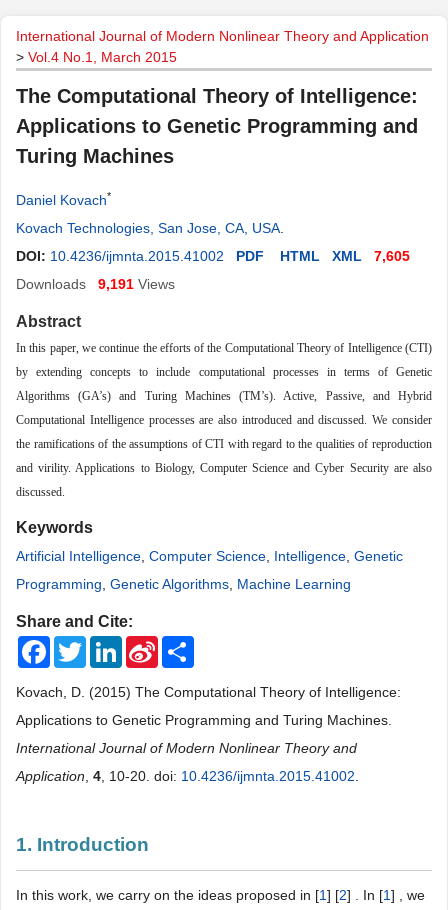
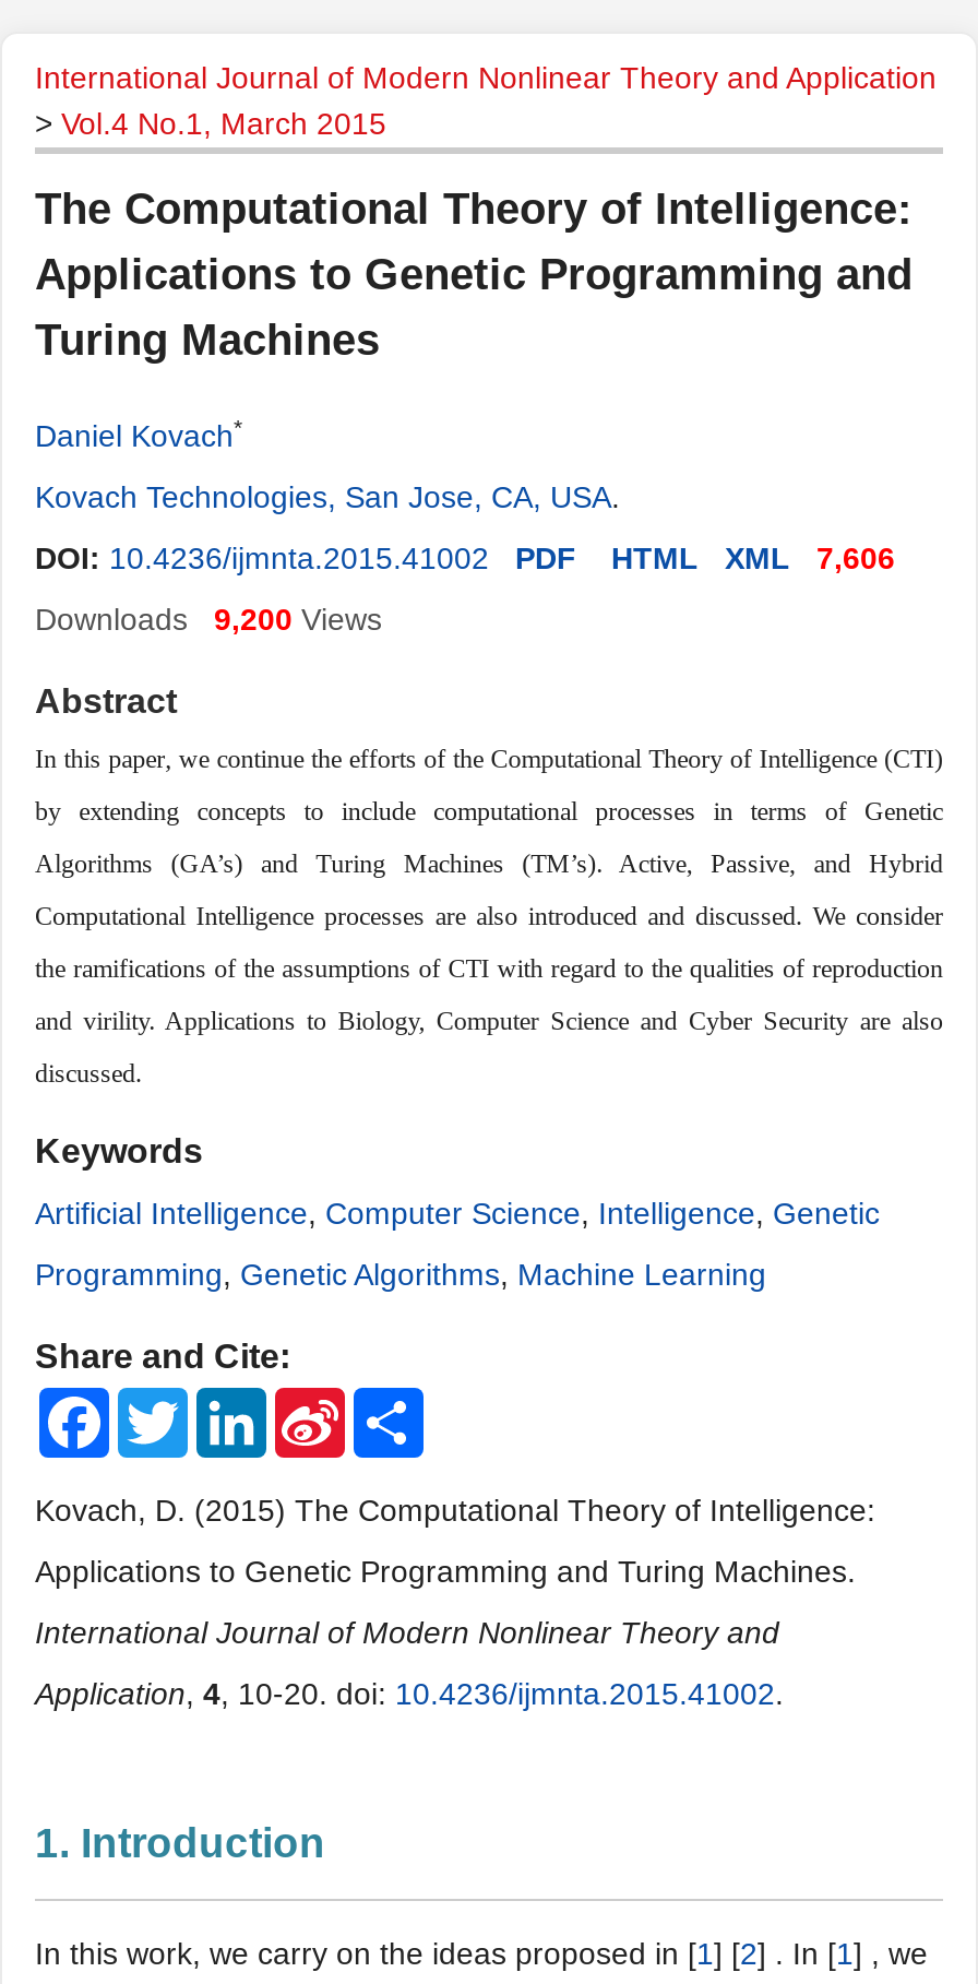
[16,248,410,264] DOI: 10.4236/ijmnta.2015.41002 PDF HTML XML 7,605 -> [35,540,895,575] DOI: 10.4236/ijmnta.2015.41002 PDF HTML XML 7,606
[16,276,175,292] Downloads 9,191 Views -> [35,602,382,637] Downloads 9,200 Views

